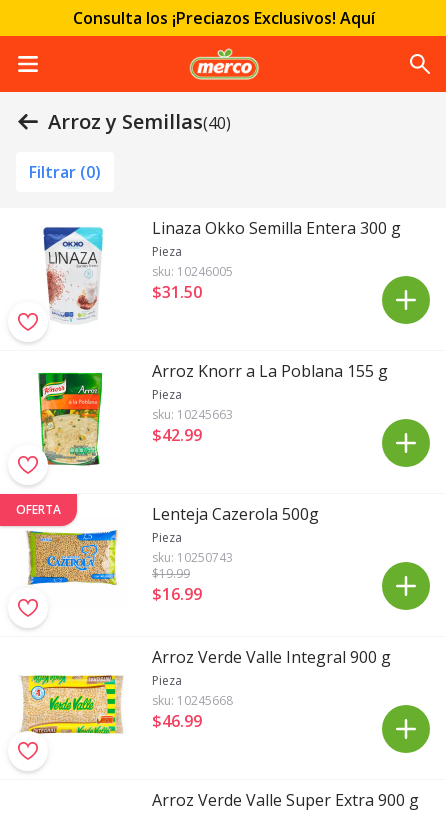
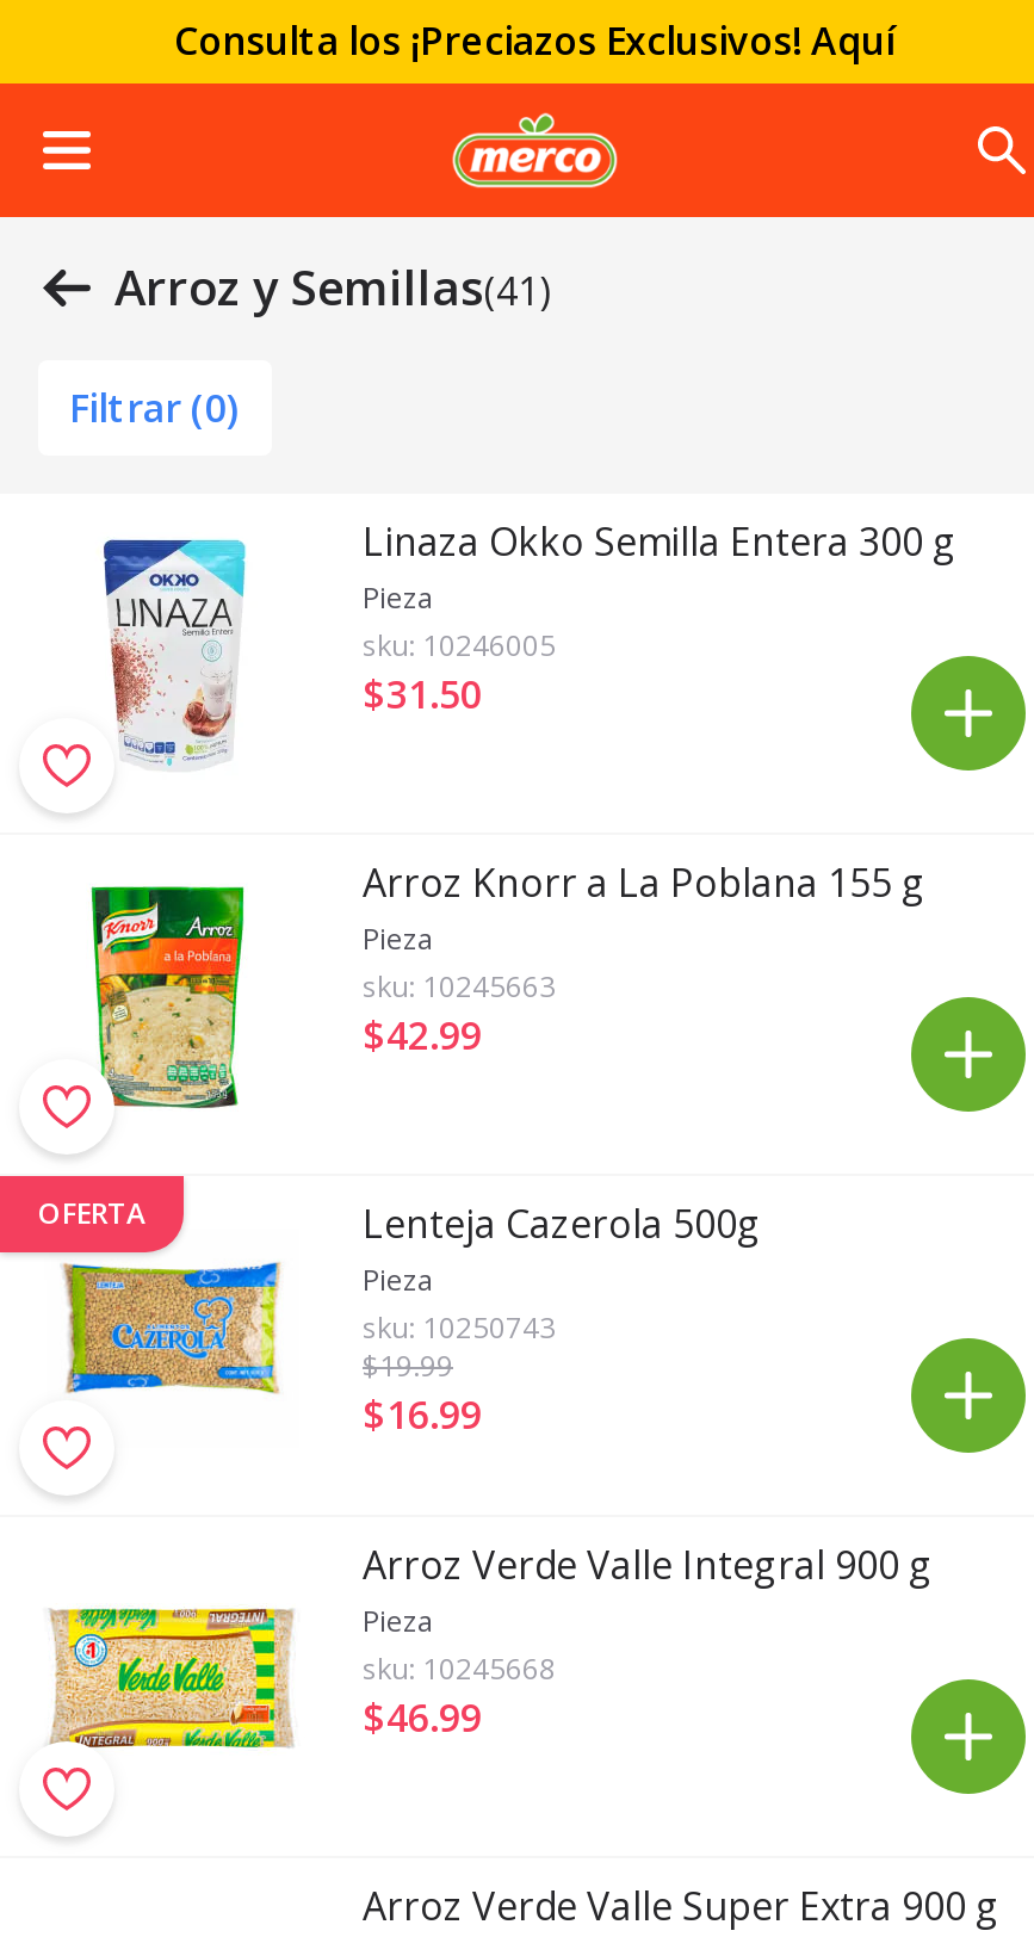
[48,108,231,135] Arroz y Semillas(40) -> [114,255,551,320] Arroz y Semillas(41)

